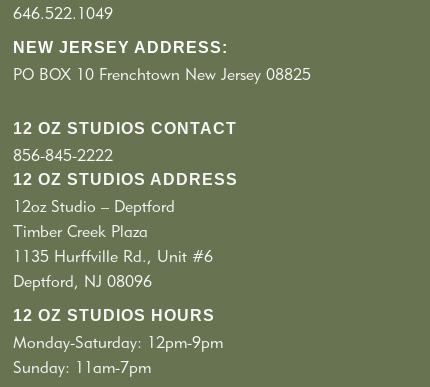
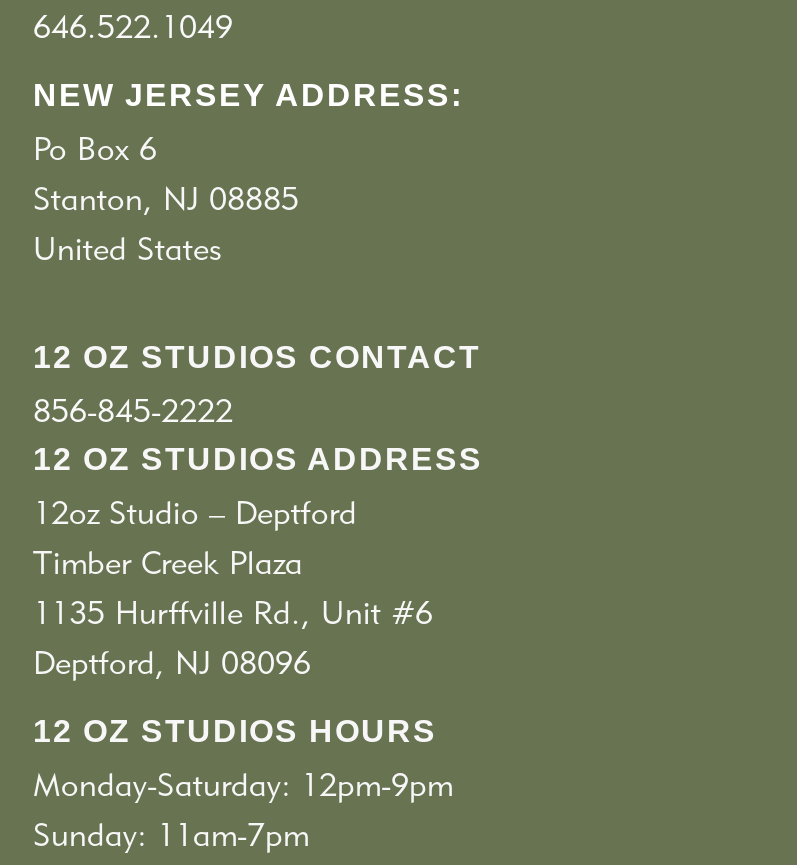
[13,65,311,84] PO BOX 10 Frenchtown New Jersey 08825 -> [33,130,299,268] Po Box 6 | Stanton, NJ 08885 | United States

